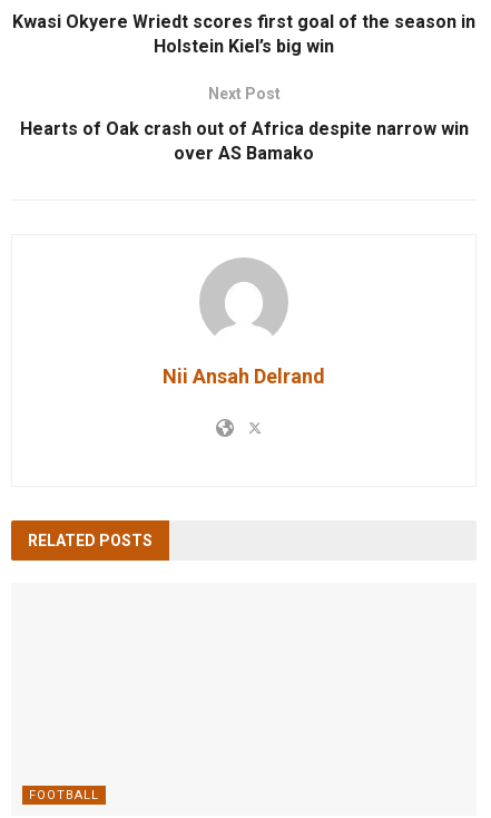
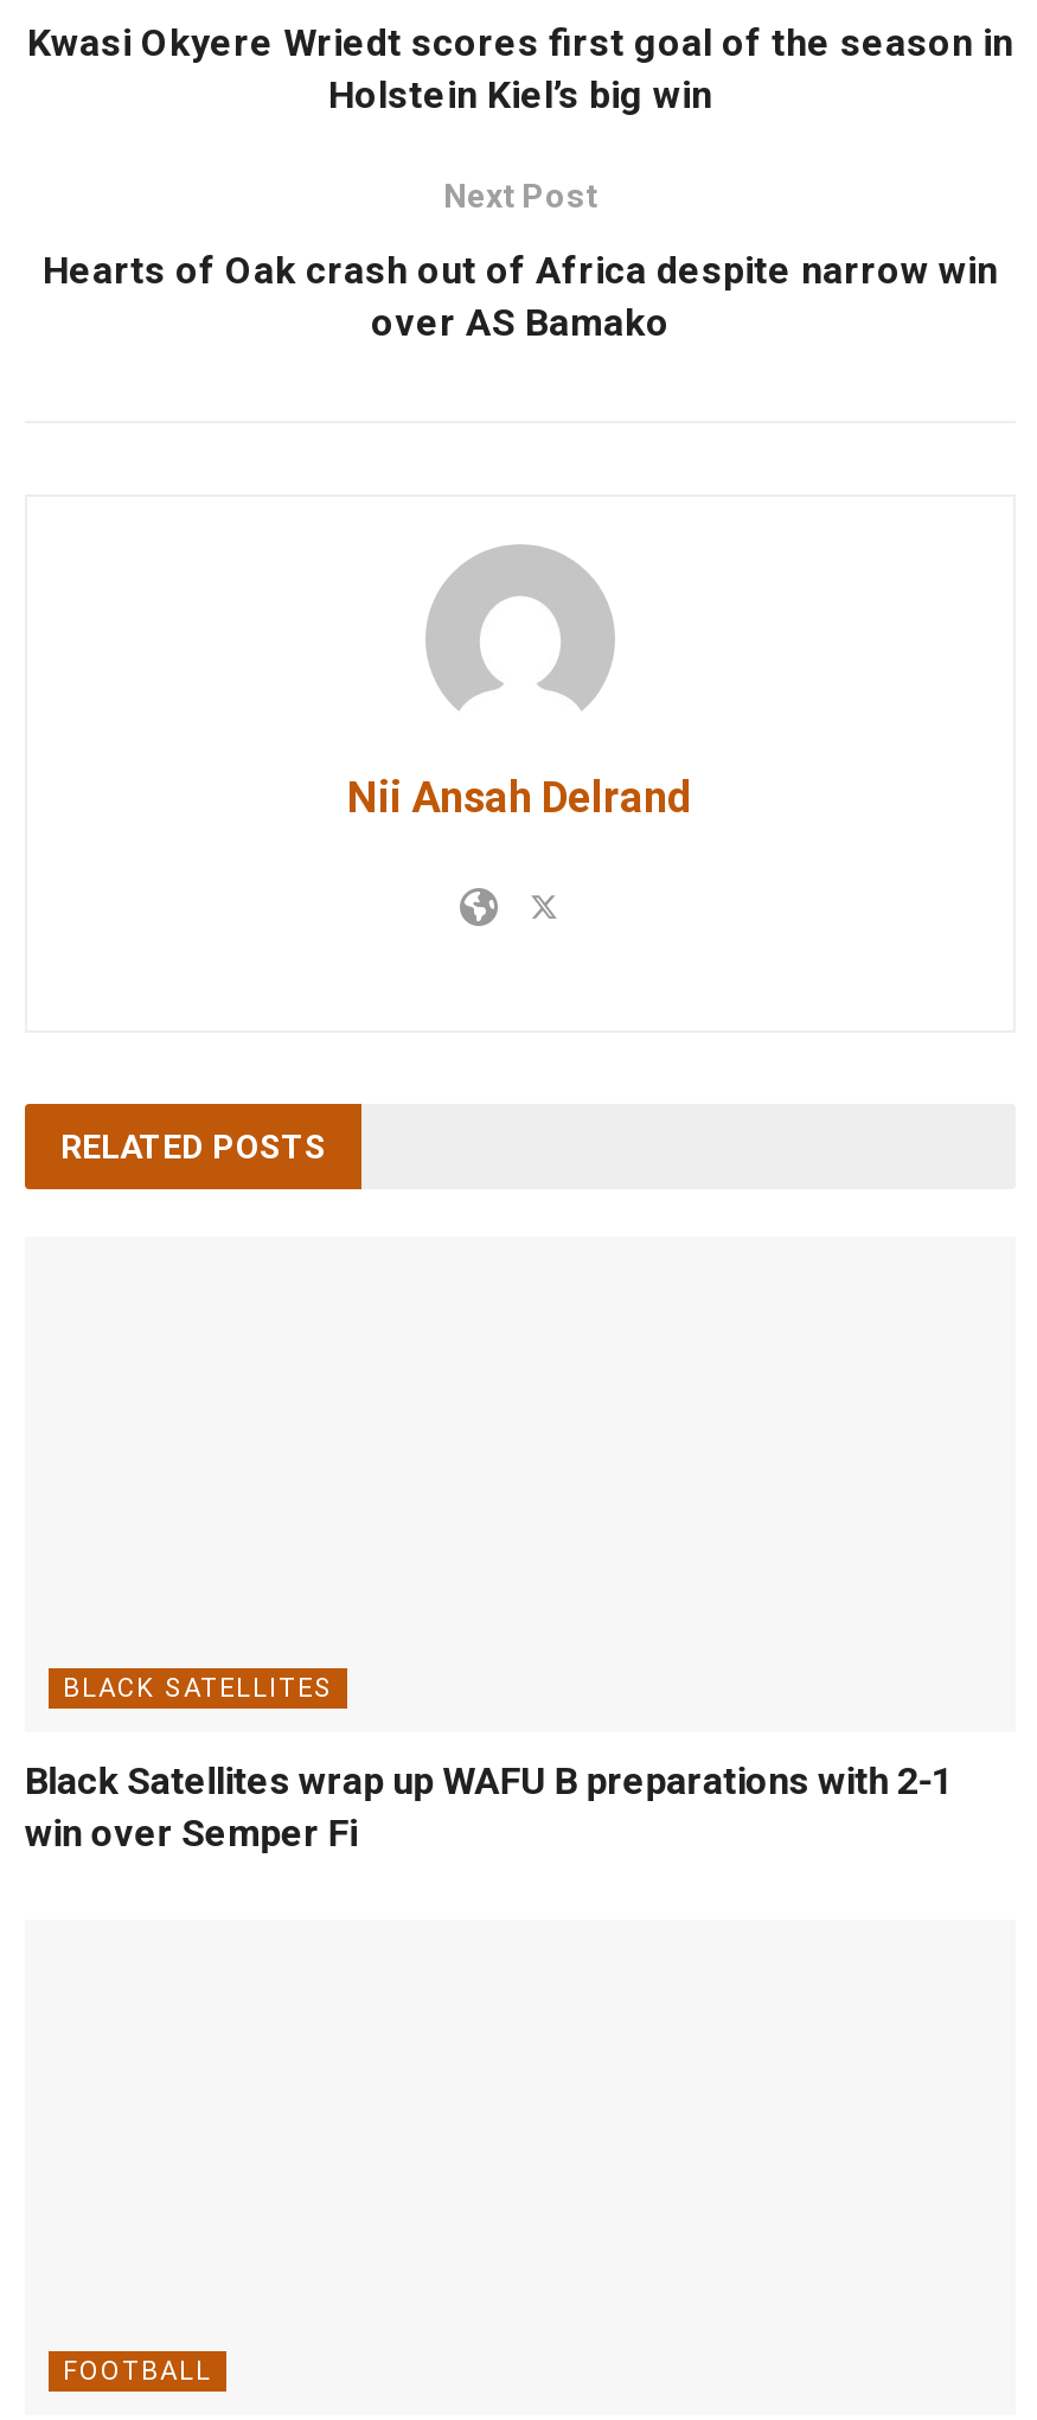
none -> [25,1673,952,1855] BLACK SATELLITES | Black Satellites wrap up WAFU B preparations with 2-1 | win over Semper Fi

